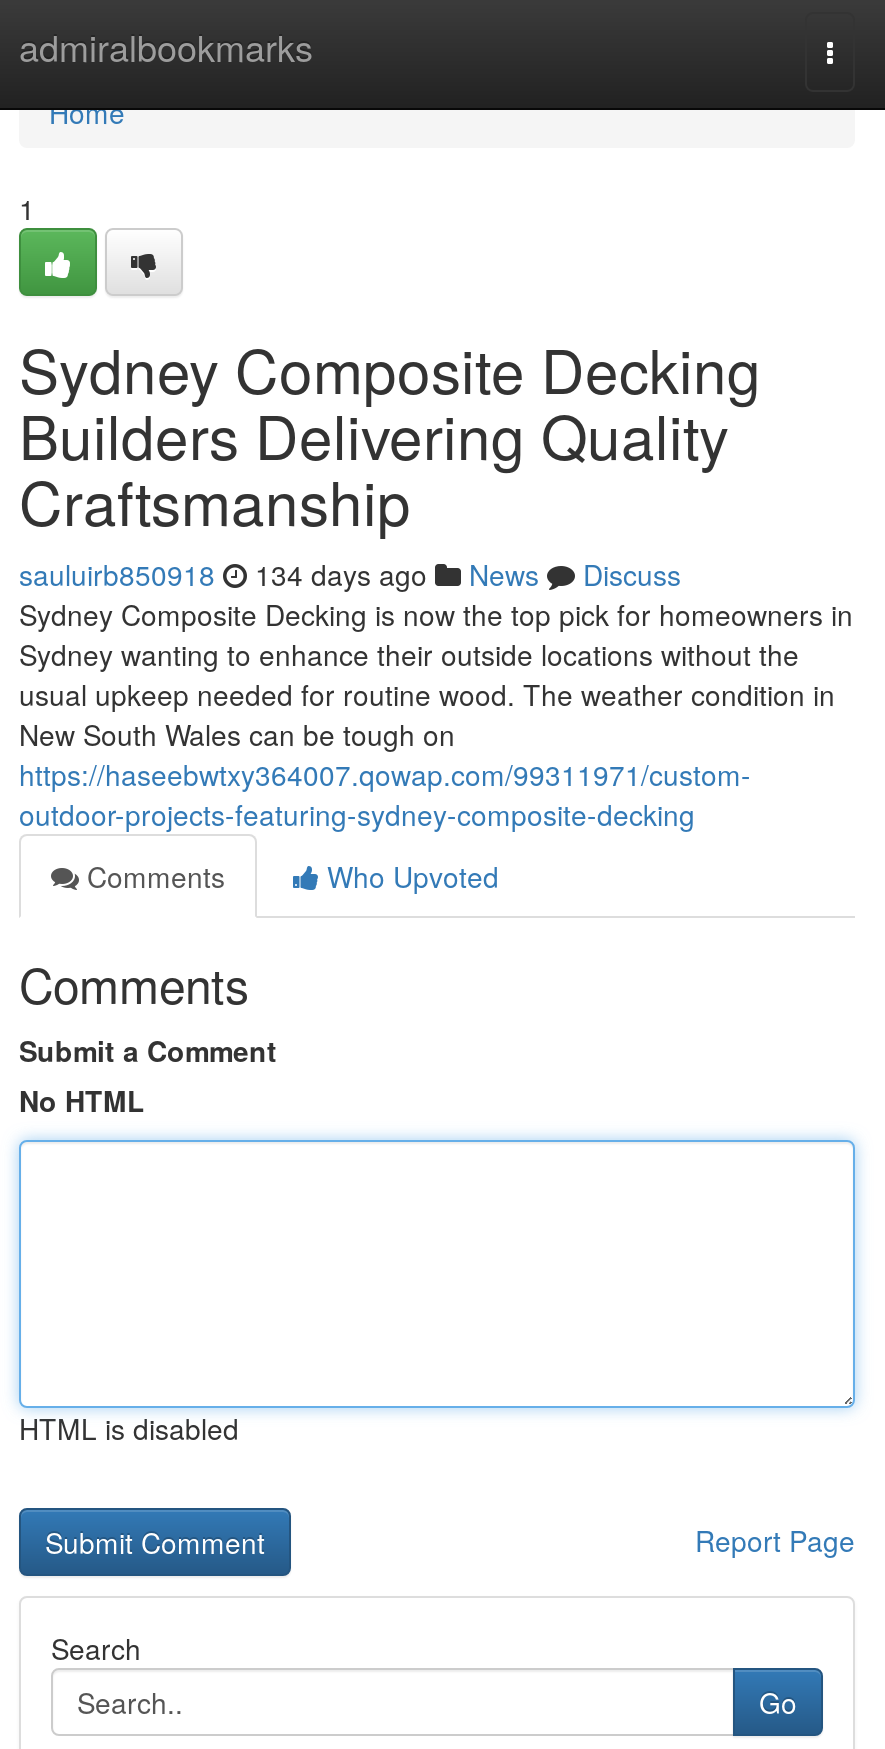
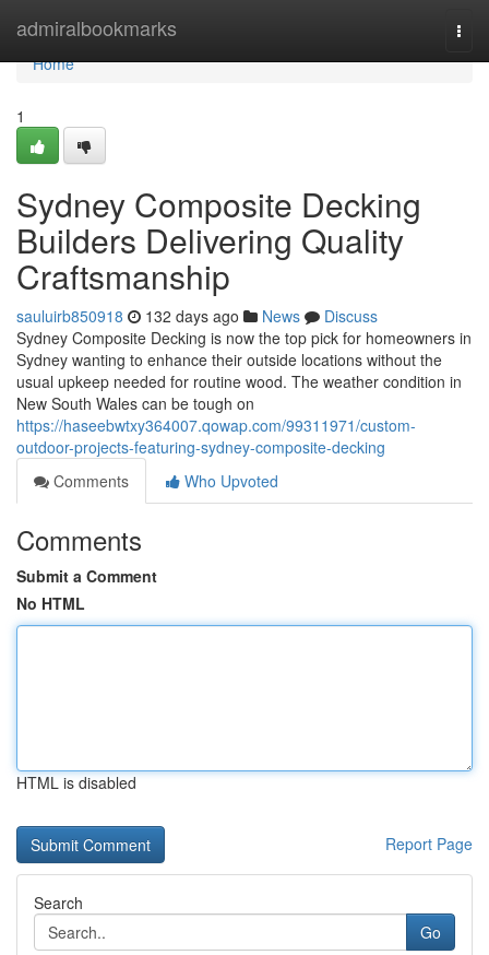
[19,554,681,594] sauluirb850918 134 days ago News Discuss -> [16,305,378,327] sauluirb850918 132 days ago News Discuss

